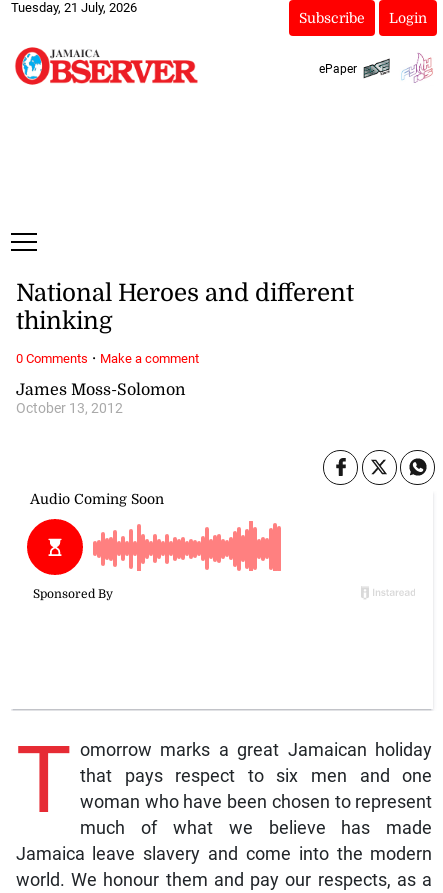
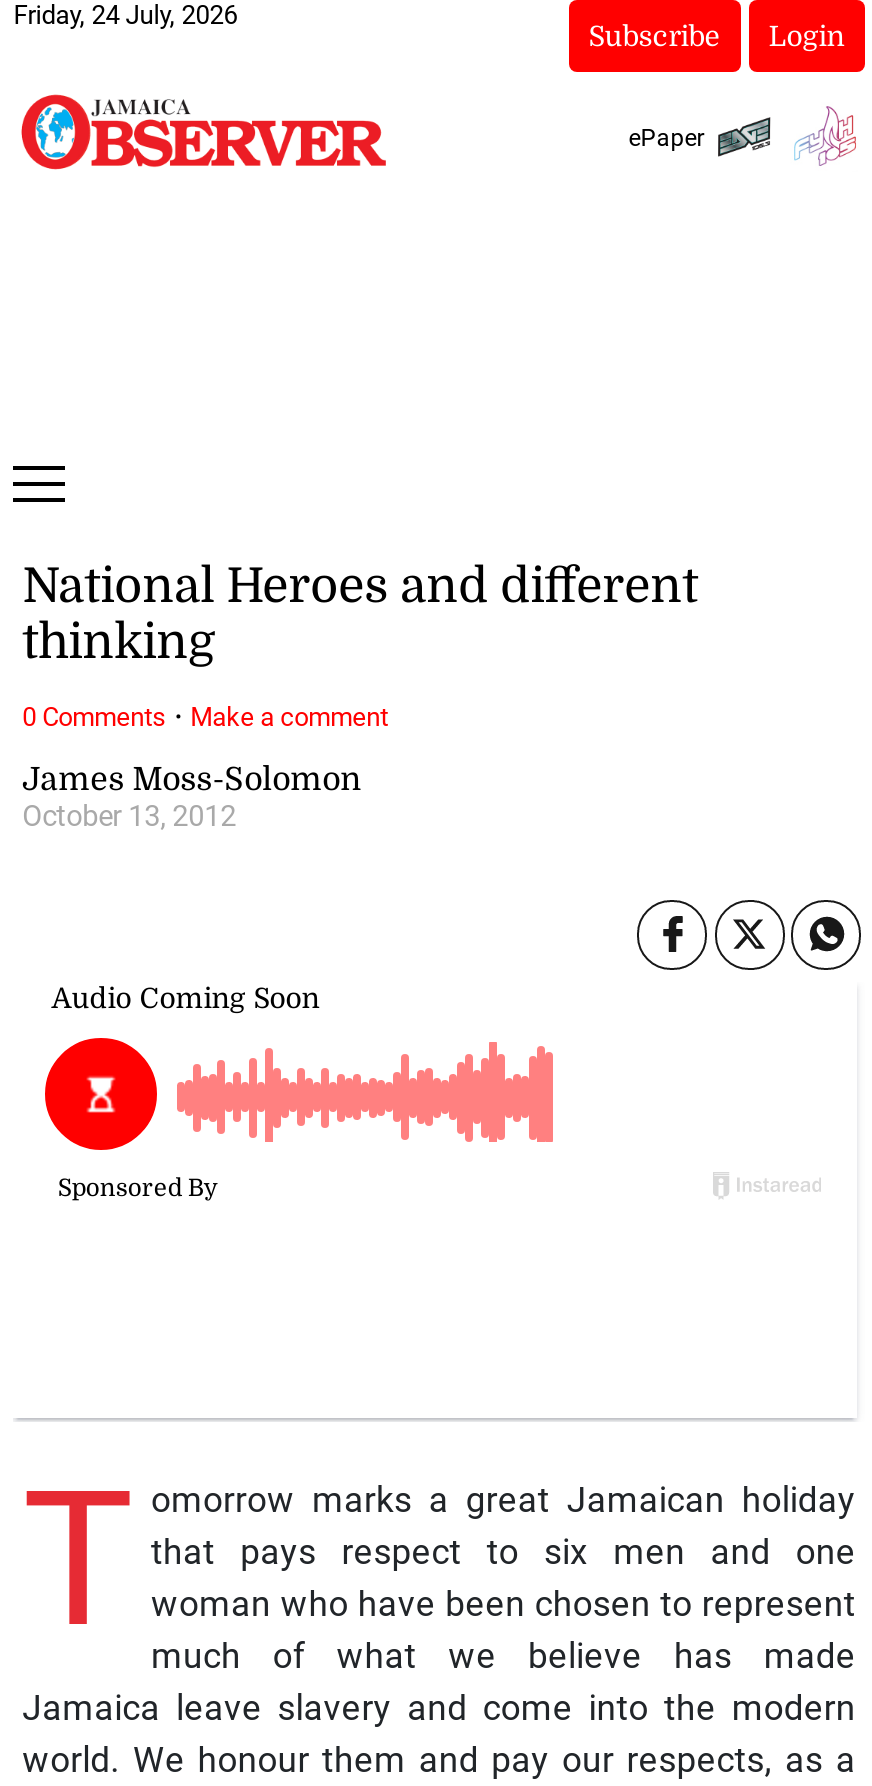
[11,0,137,15] Tuesday, 21 July, 2026 -> [13,0,237,30] Friday, 24 July, 2026

